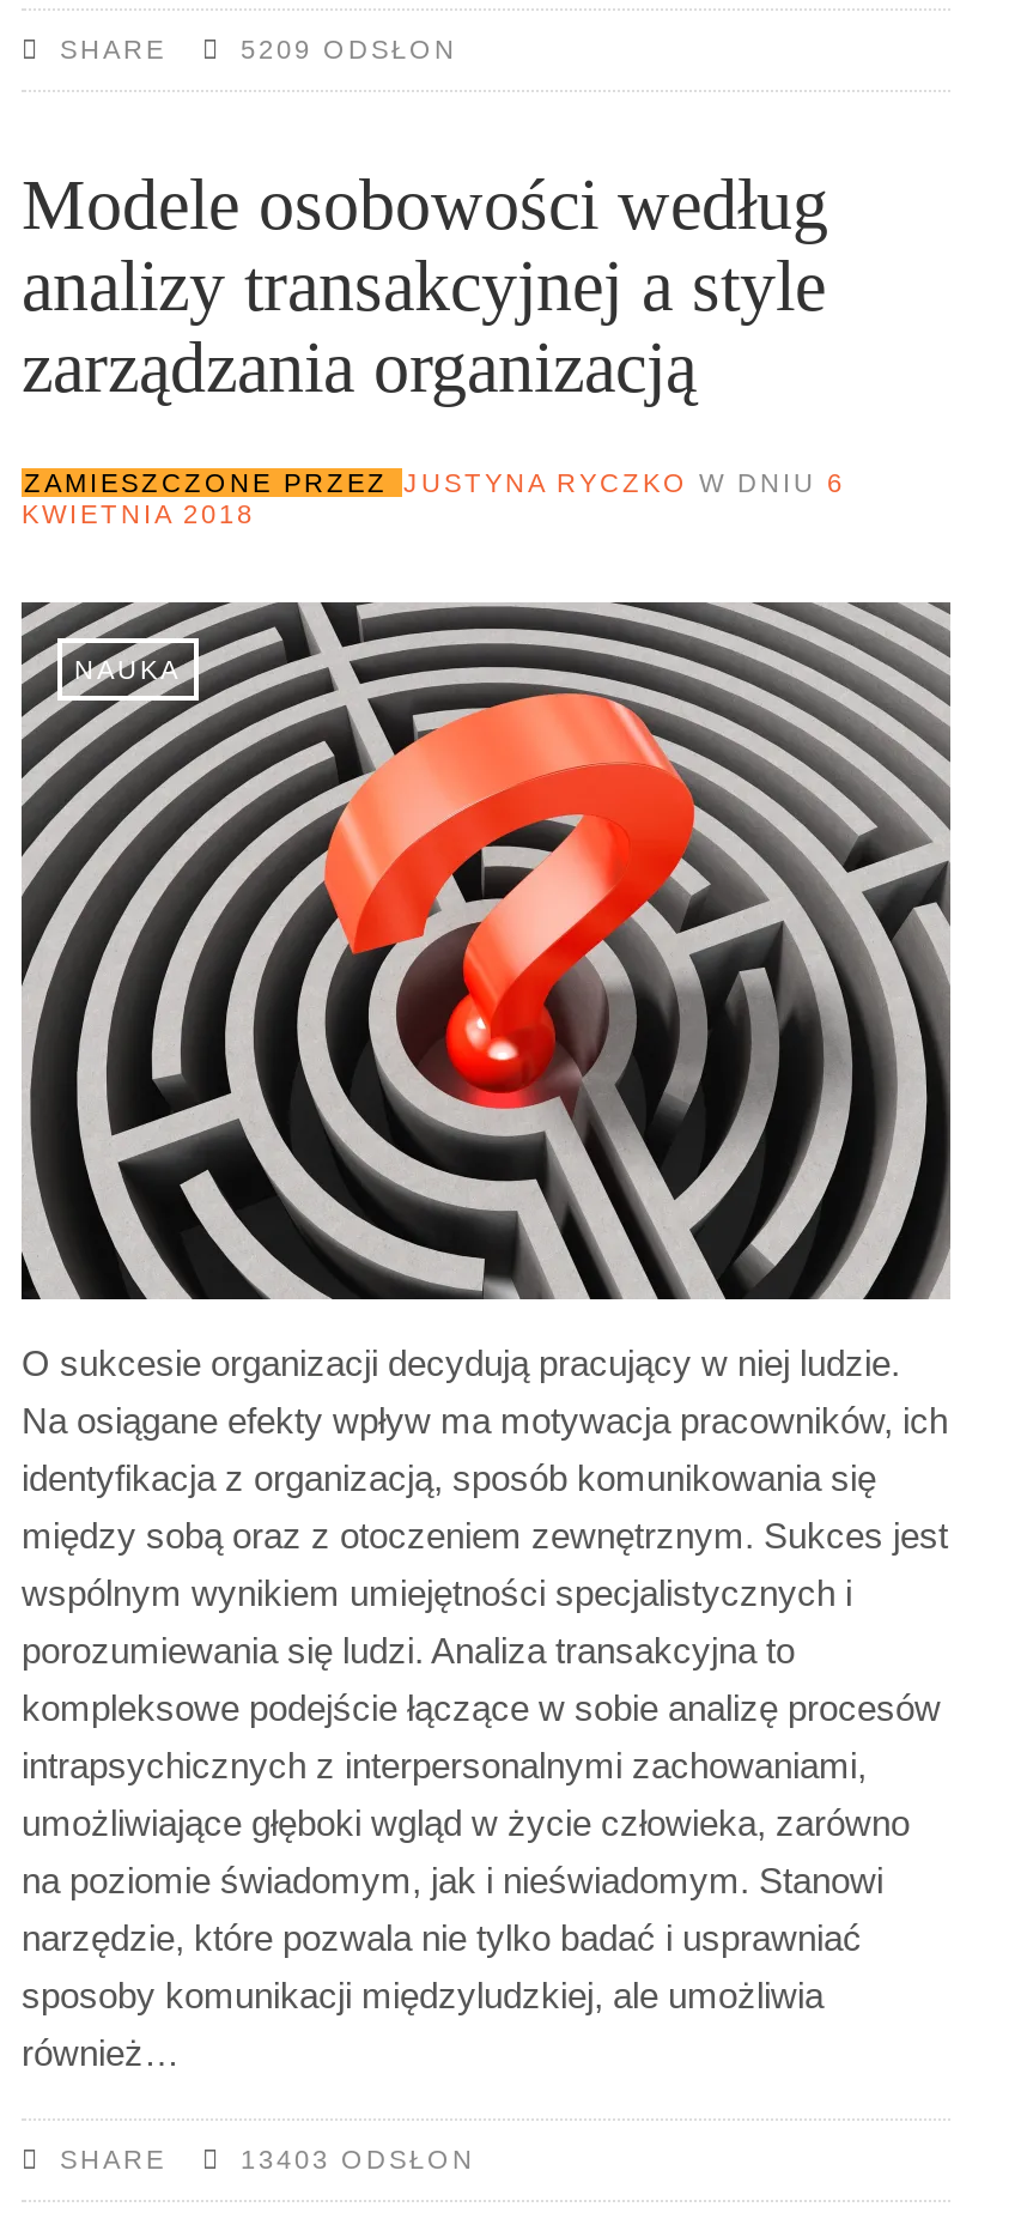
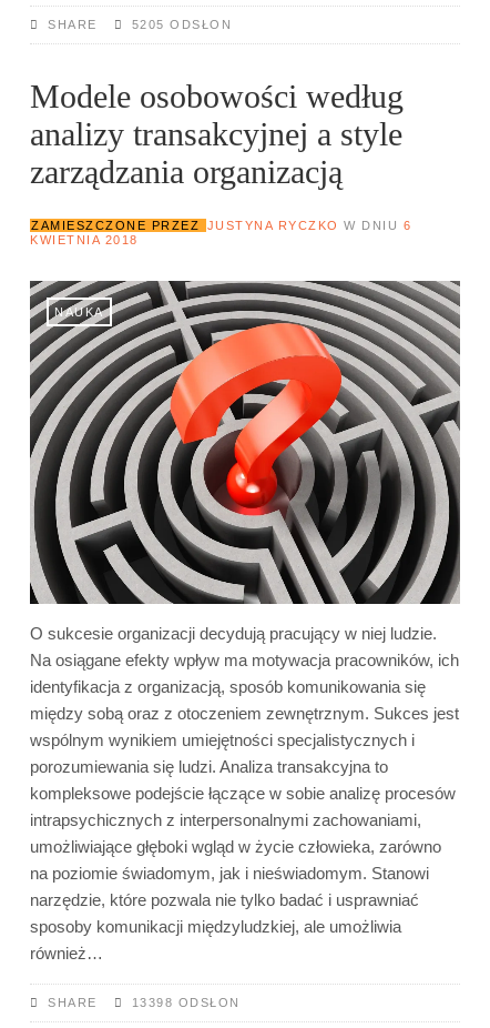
[241,34,457,63] 5209 ODSŁON -> [131,18,232,31] 5205 ODSŁON
[241,2144,475,2173] 13403 ODSŁON -> [131,996,240,1009] 13398 ODSŁON

